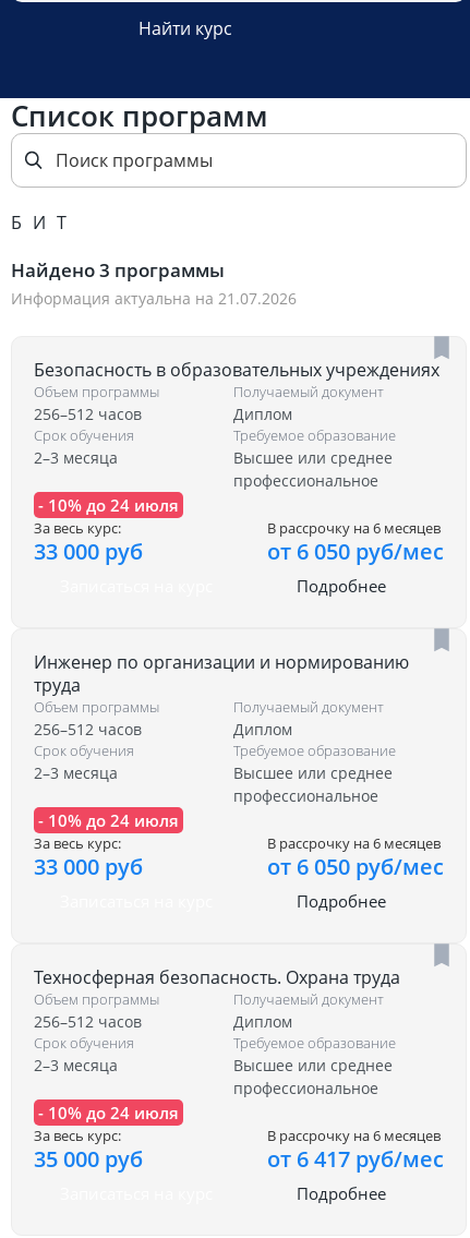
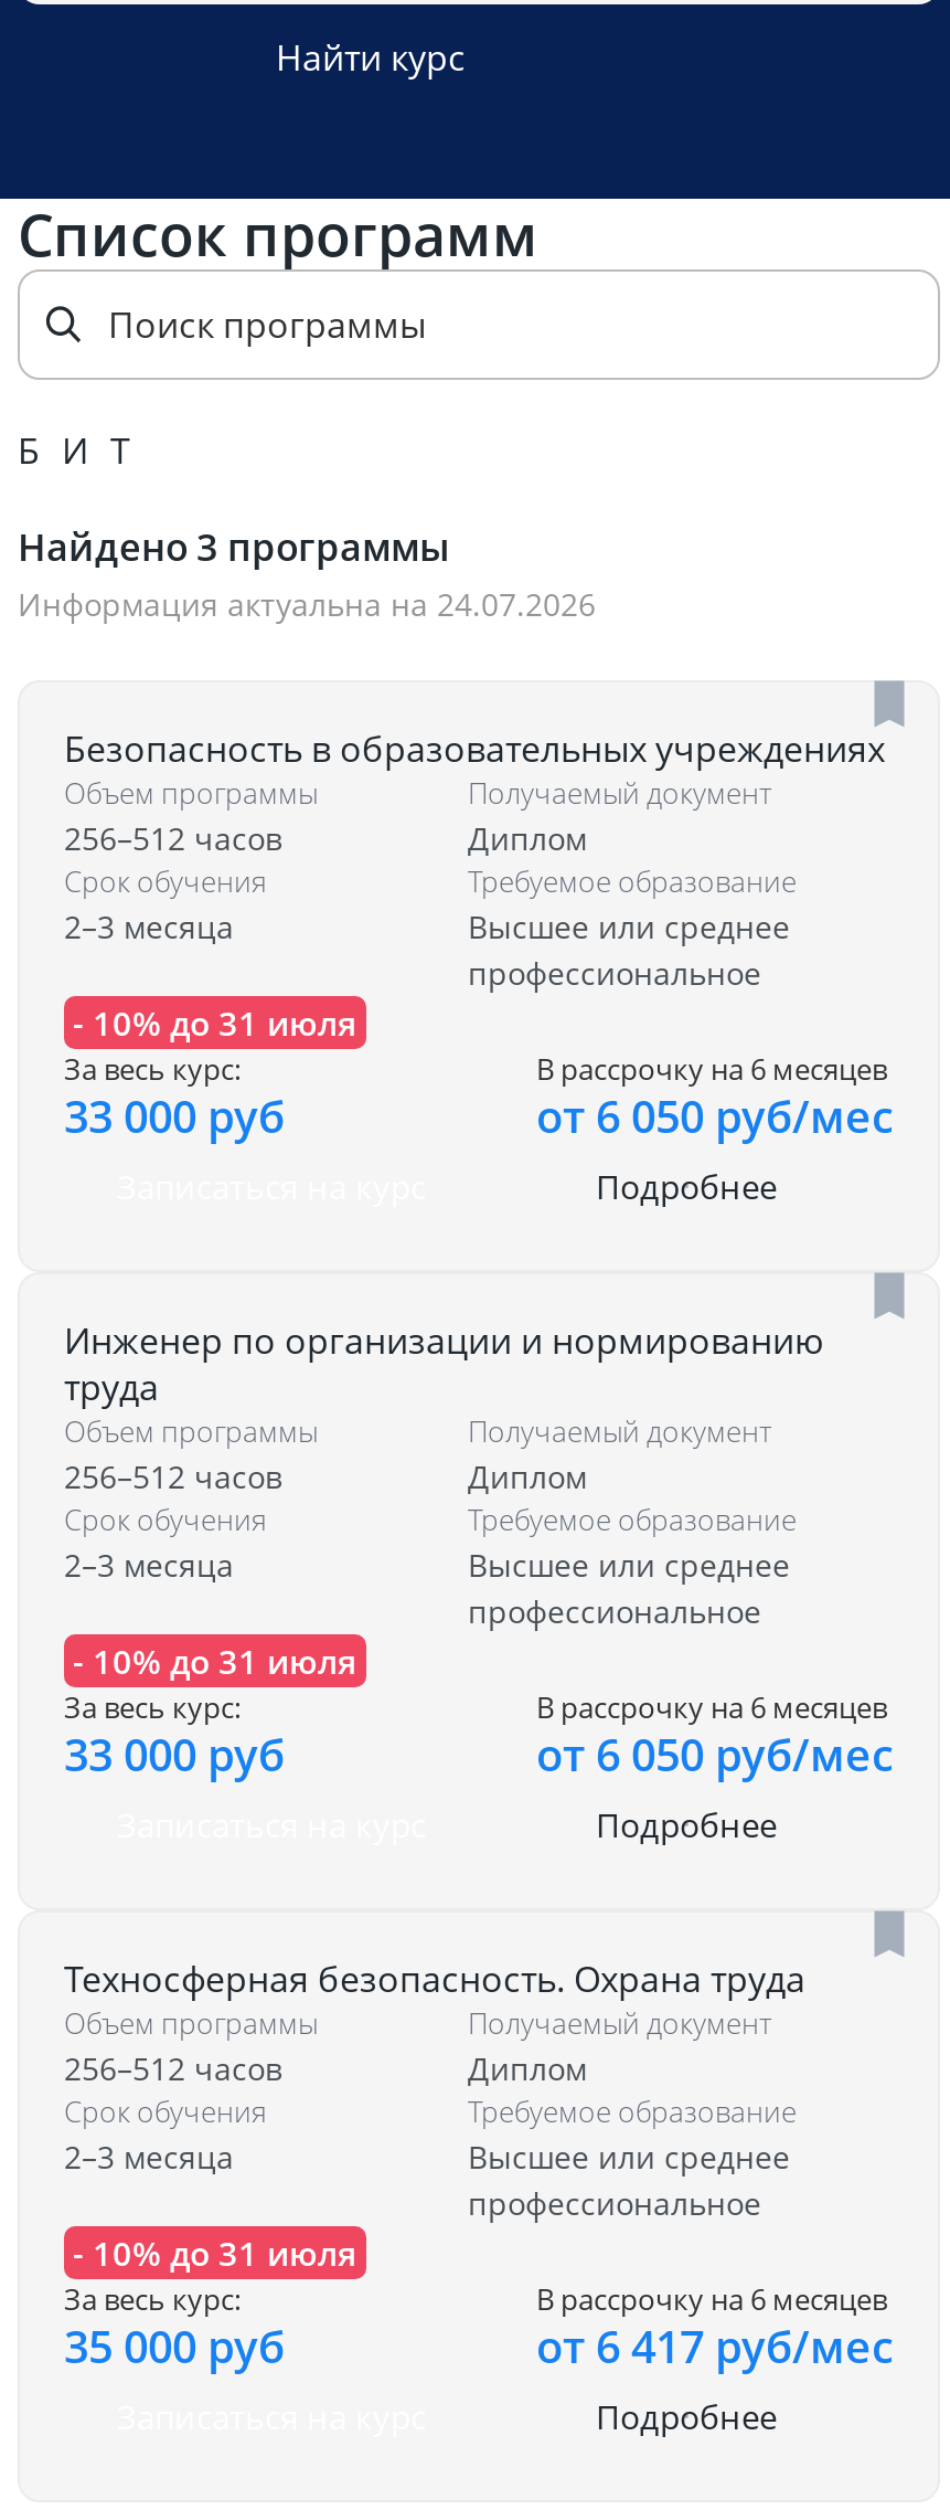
[11,288,297,309] Информация актуальна на 21.07.2026 -> [18,584,596,626] Информация актуальна на 24.07.2026
[38,495,179,516] - 10% до 24 июля -> [73,1001,357,1046] - 10% до 31 июля
[38,810,179,832] - 10% до 24 июля -> [73,1640,357,1684] - 10% до 31 июля
[38,1102,179,1124] - 10% до 24 июля -> [73,2232,357,2276] - 10% до 31 июля

